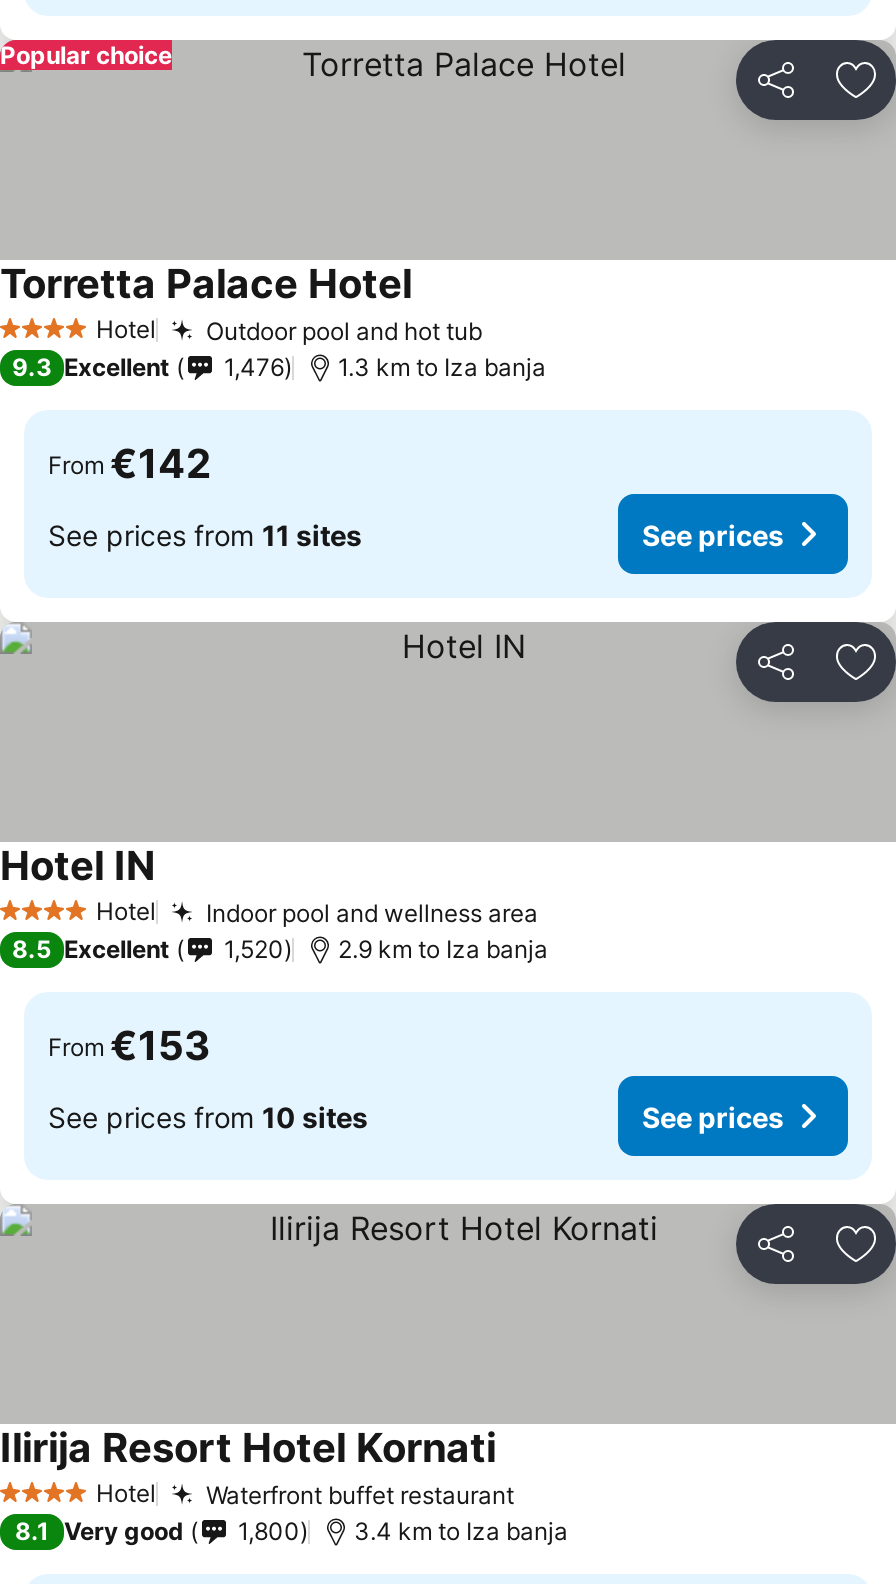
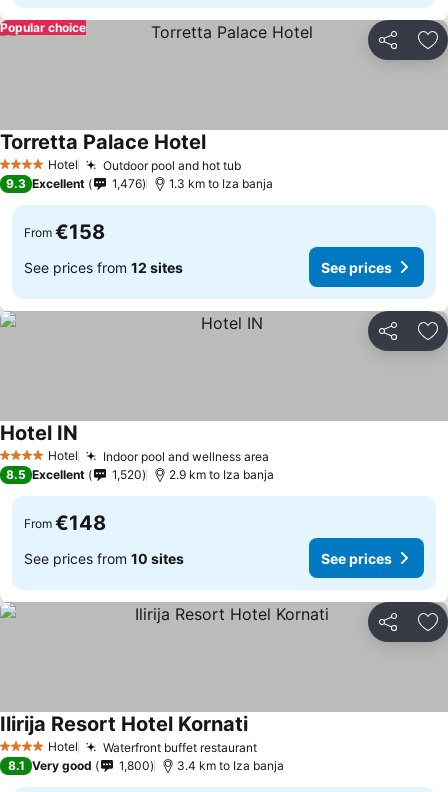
[48,440,212,488] From €142 -> [24,220,105,244] From €158
[48,517,362,551] See prices from 11 sites -> [24,258,183,275] See prices from 12 sites
[48,1022,210,1070] From €153 -> [24,511,106,535] From €148

